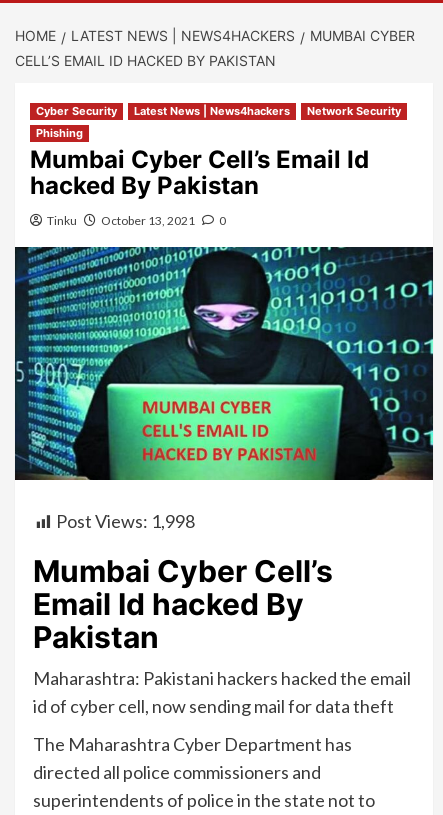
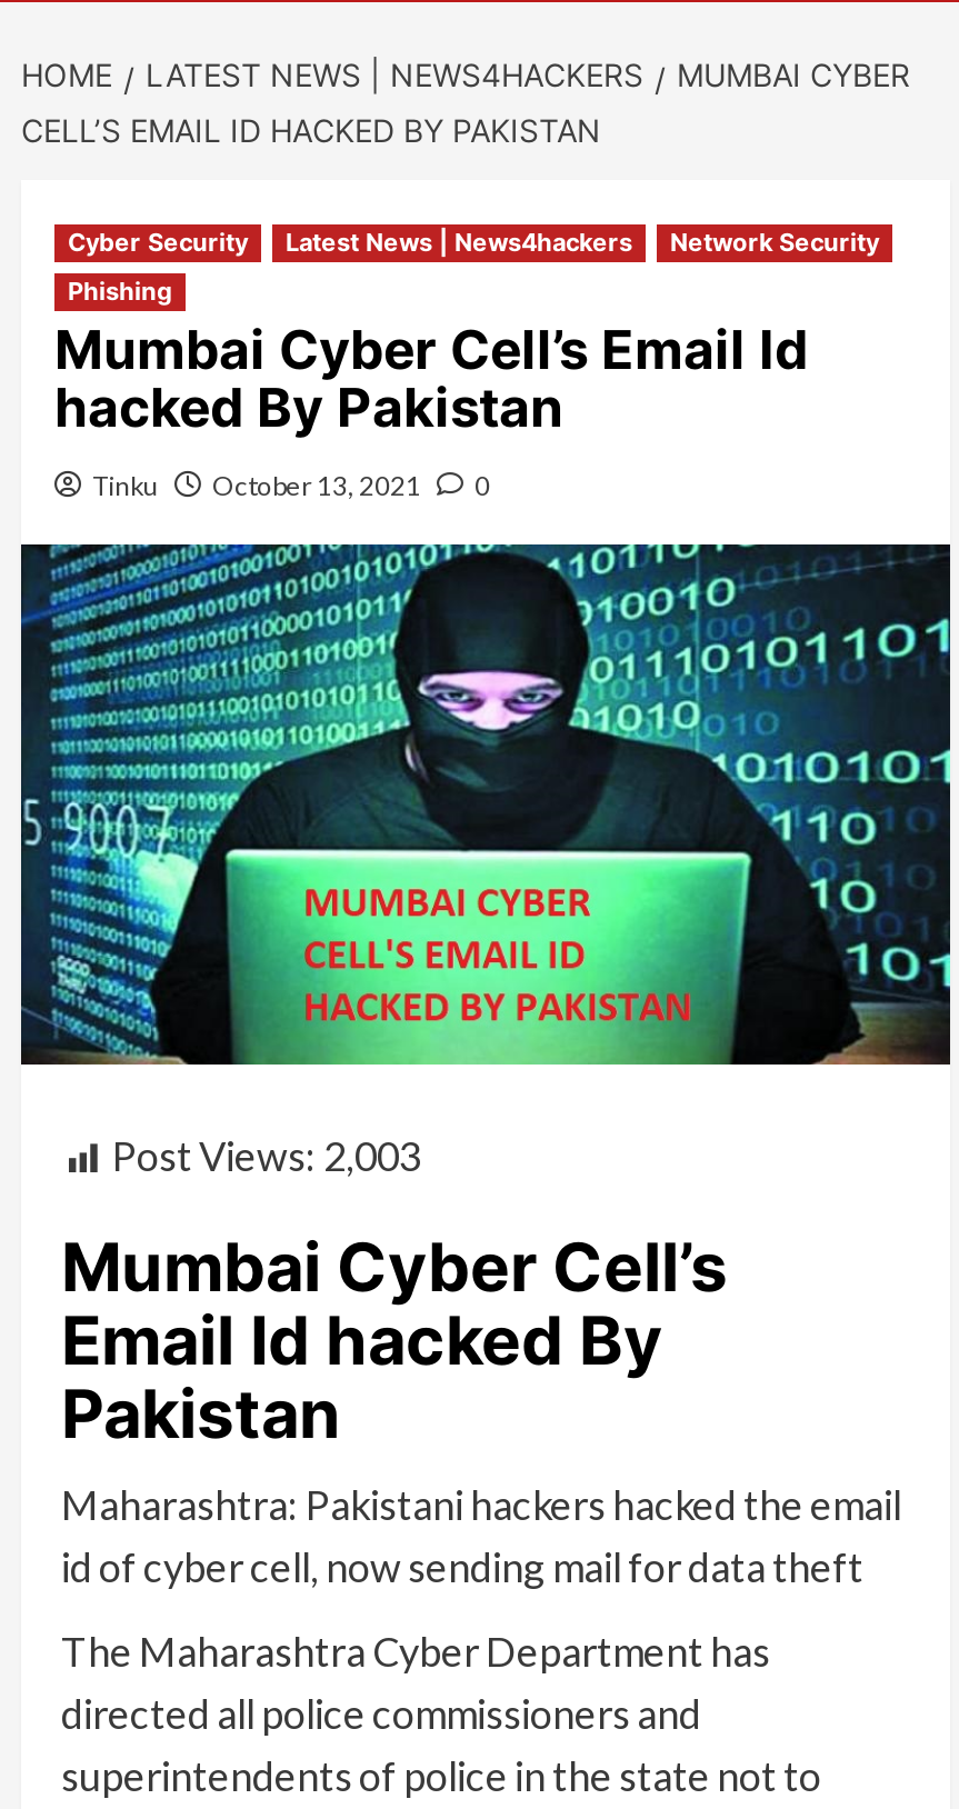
[56,510,195,532] Post Views: 1,998 -> [112,1133,421,1182] Post Views: 2,003

